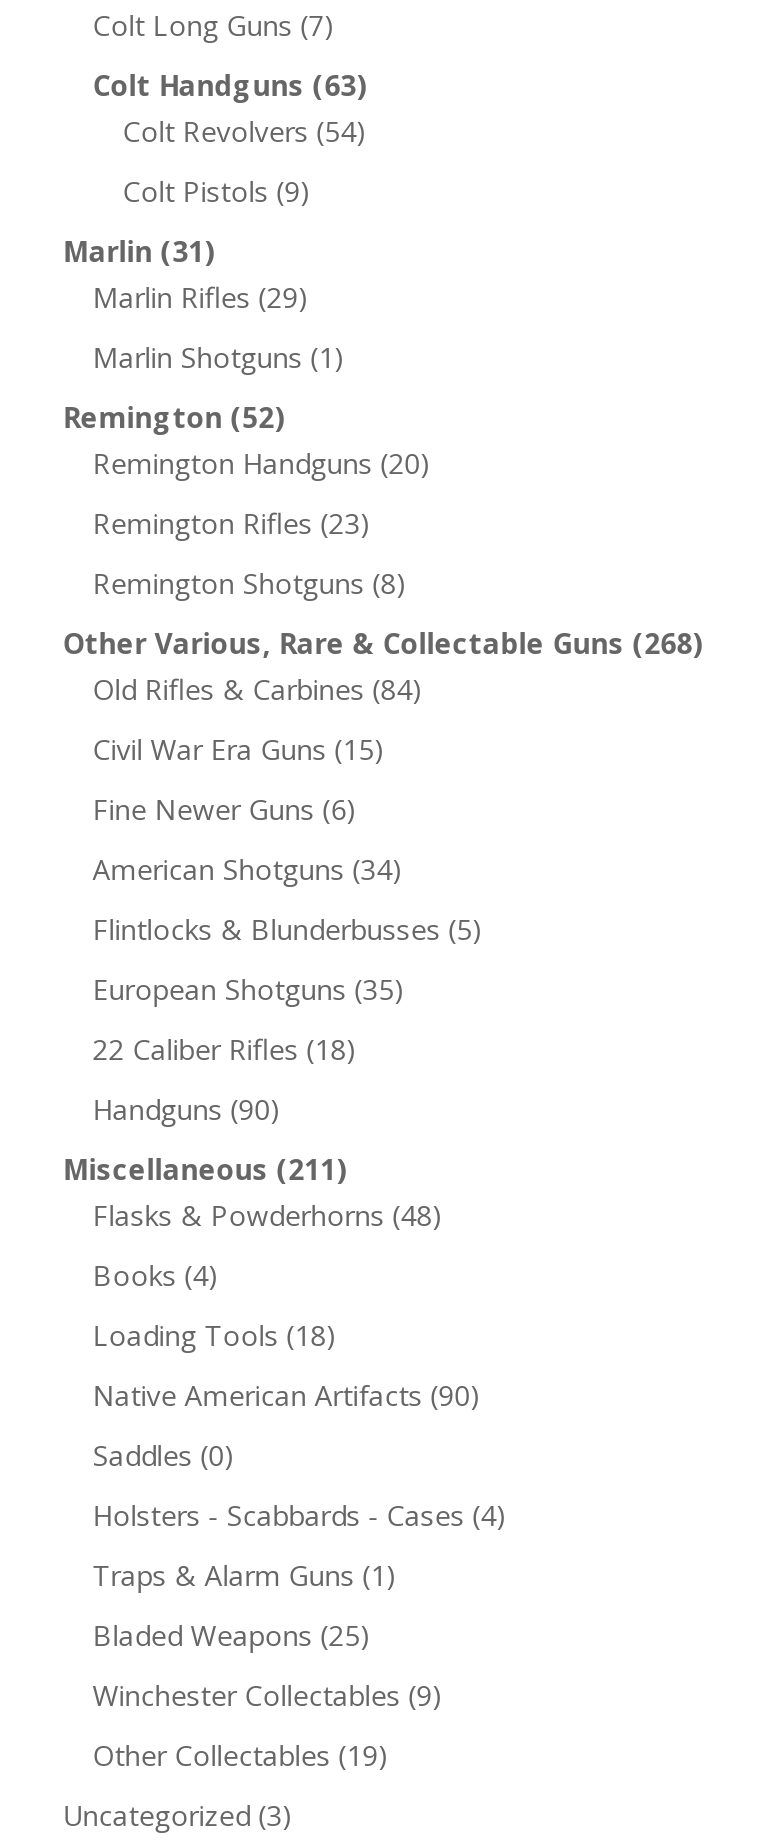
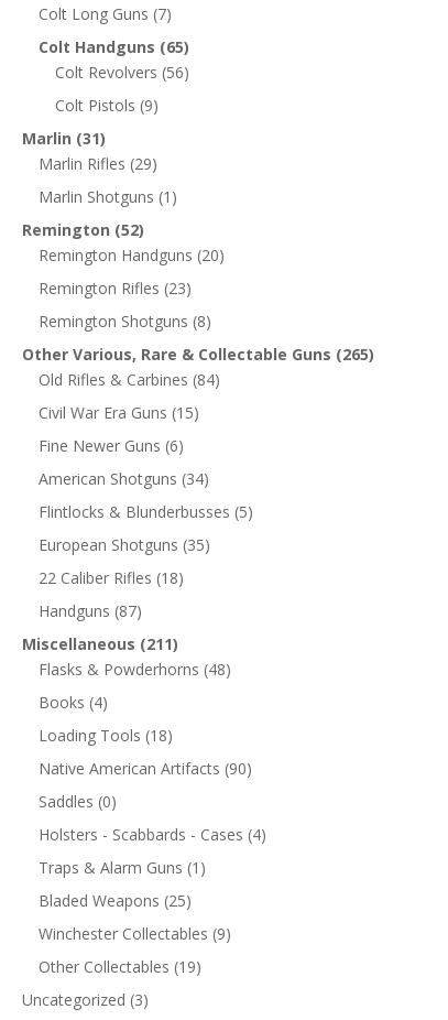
[93,66,367,104] Colt Handguns (63) -> [38,36,189,57] Colt Handguns (65)
[123,112,367,150] Colt Revolvers (54) -> [55,62,189,83] Colt Revolvers (56)
[63,624,703,662] Other Various, Rare & Collectable Guns (268) -> [22,344,374,364] Other Various, Rare & Collectable Guns (265)
[93,1090,281,1128] Handguns (90) -> [38,600,142,621] Handguns (87)

